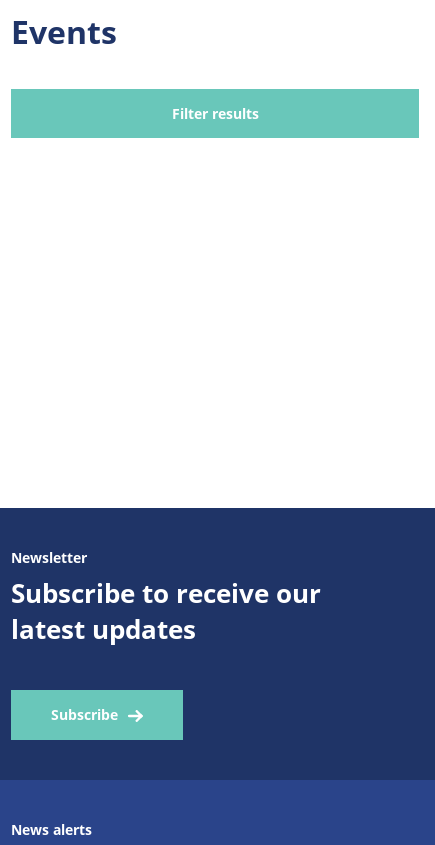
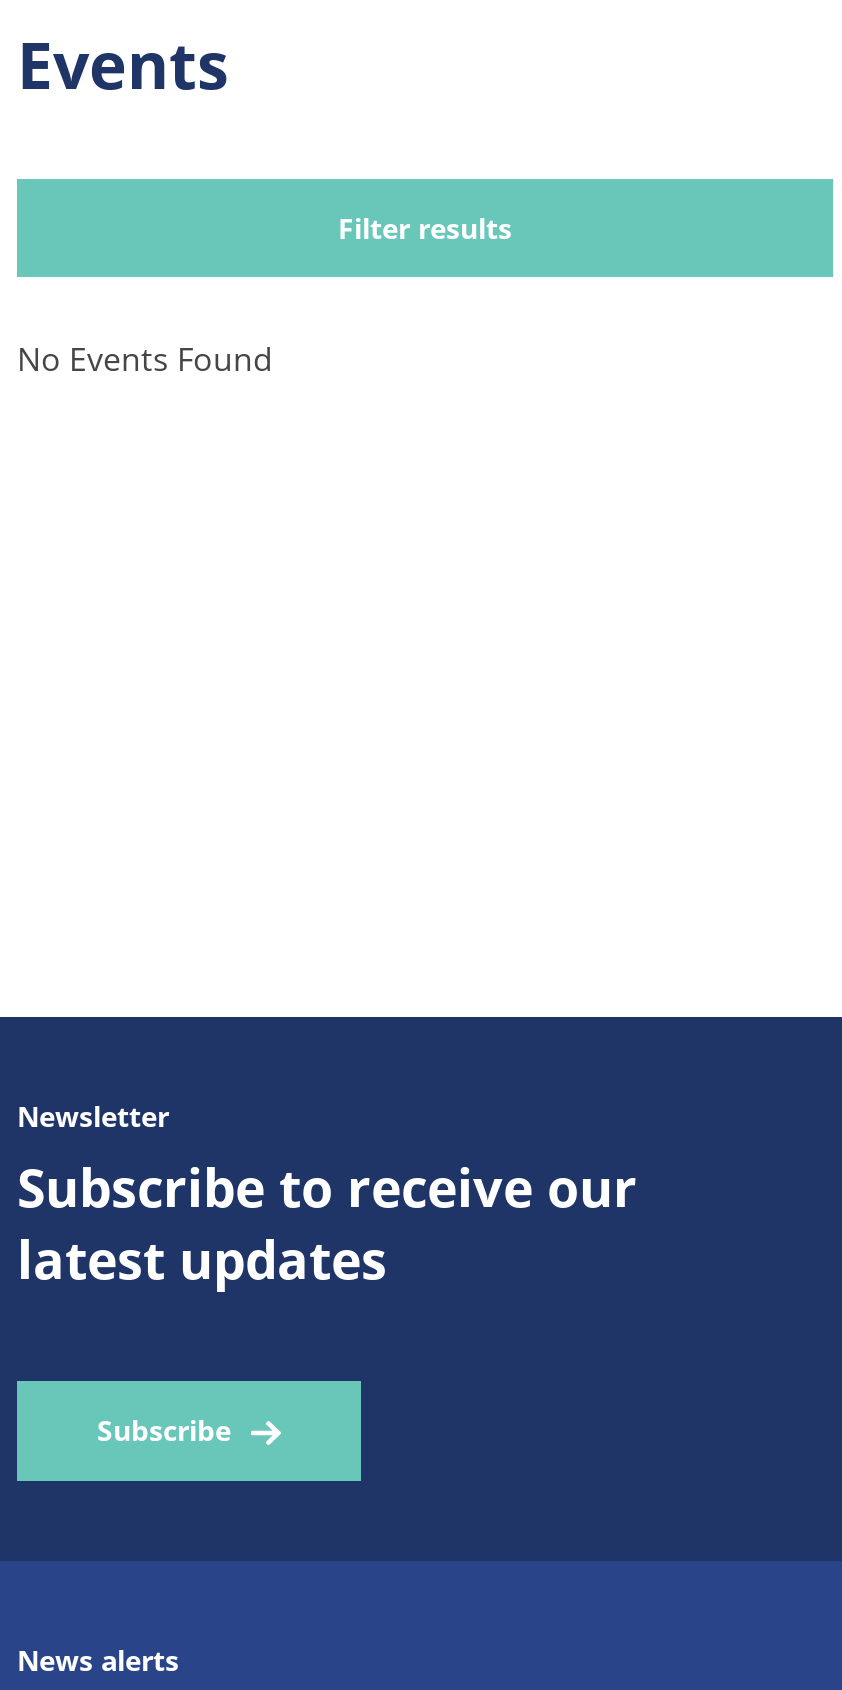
none -> [17,337,273,381] No Events Found

